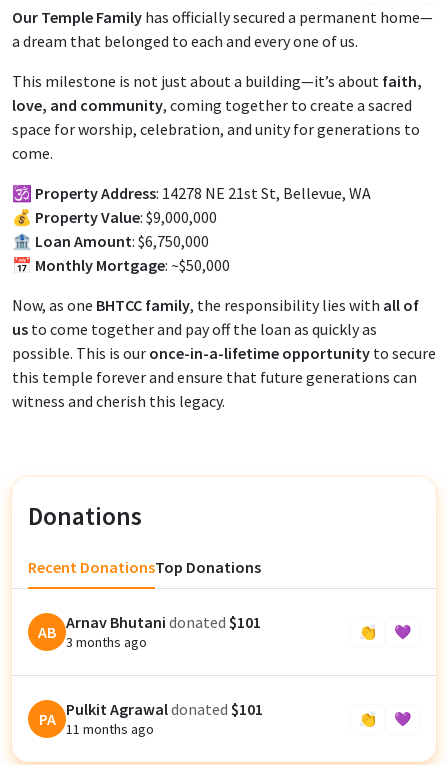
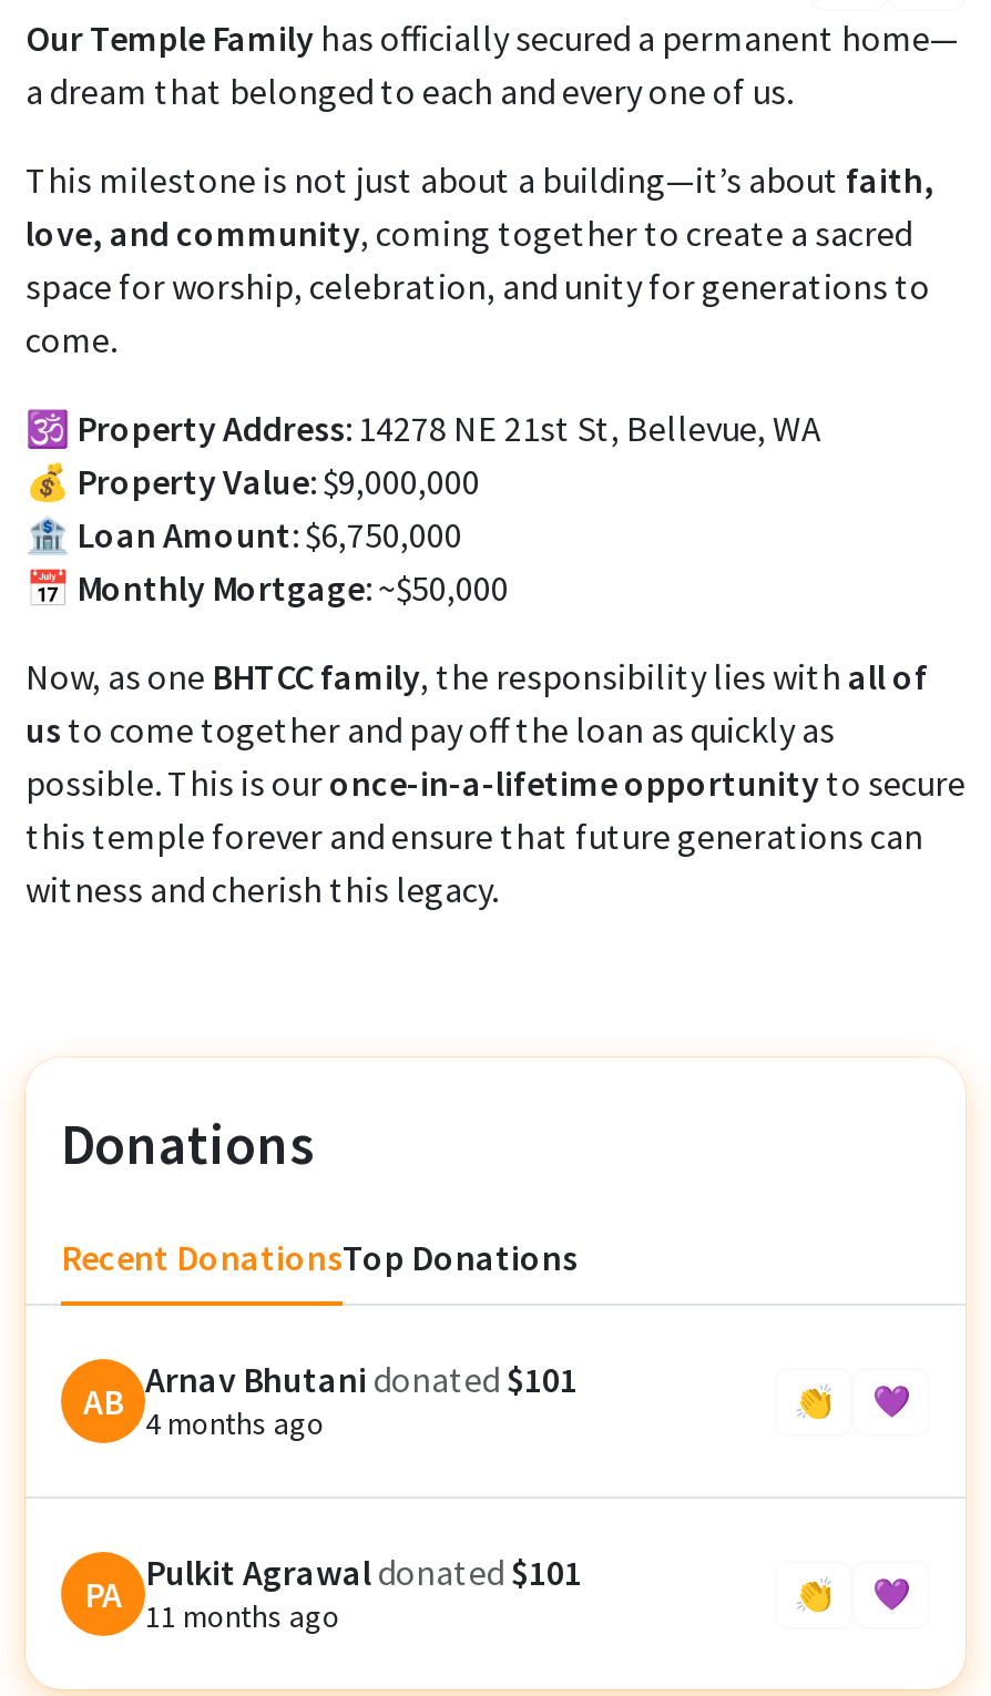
[66,633,147,651] 3 months ago -> [145,1403,325,1443] 4 months ago

